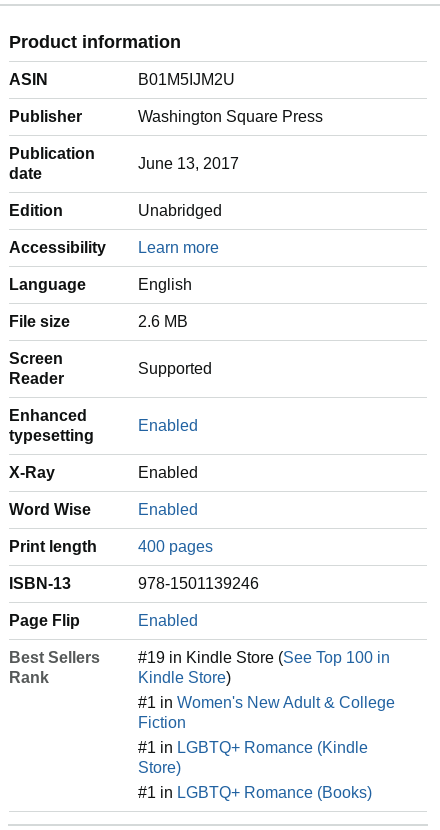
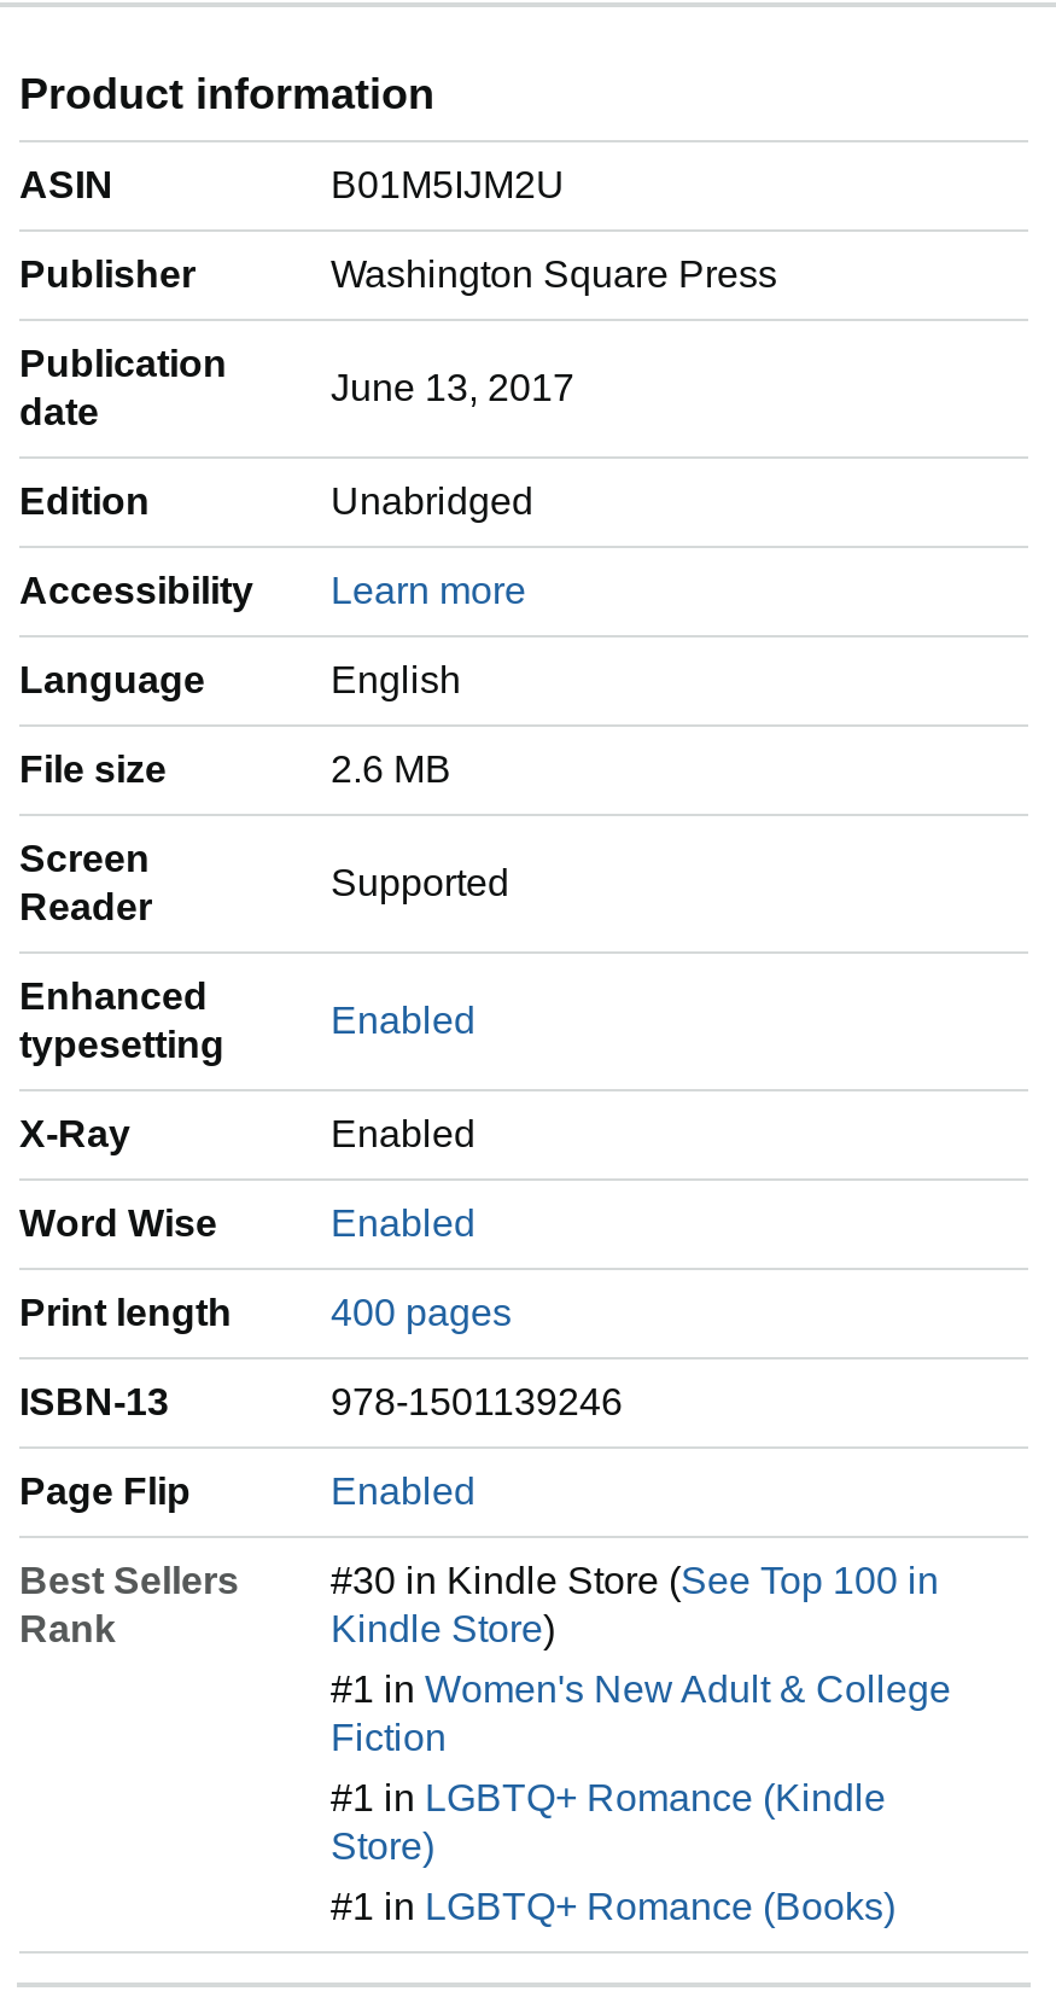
[138,649,390,666] #19 in Kindle Store (See Top 100 in -> [331,1559,939,1600] #30 in Kindle Store (See Top 100 in

